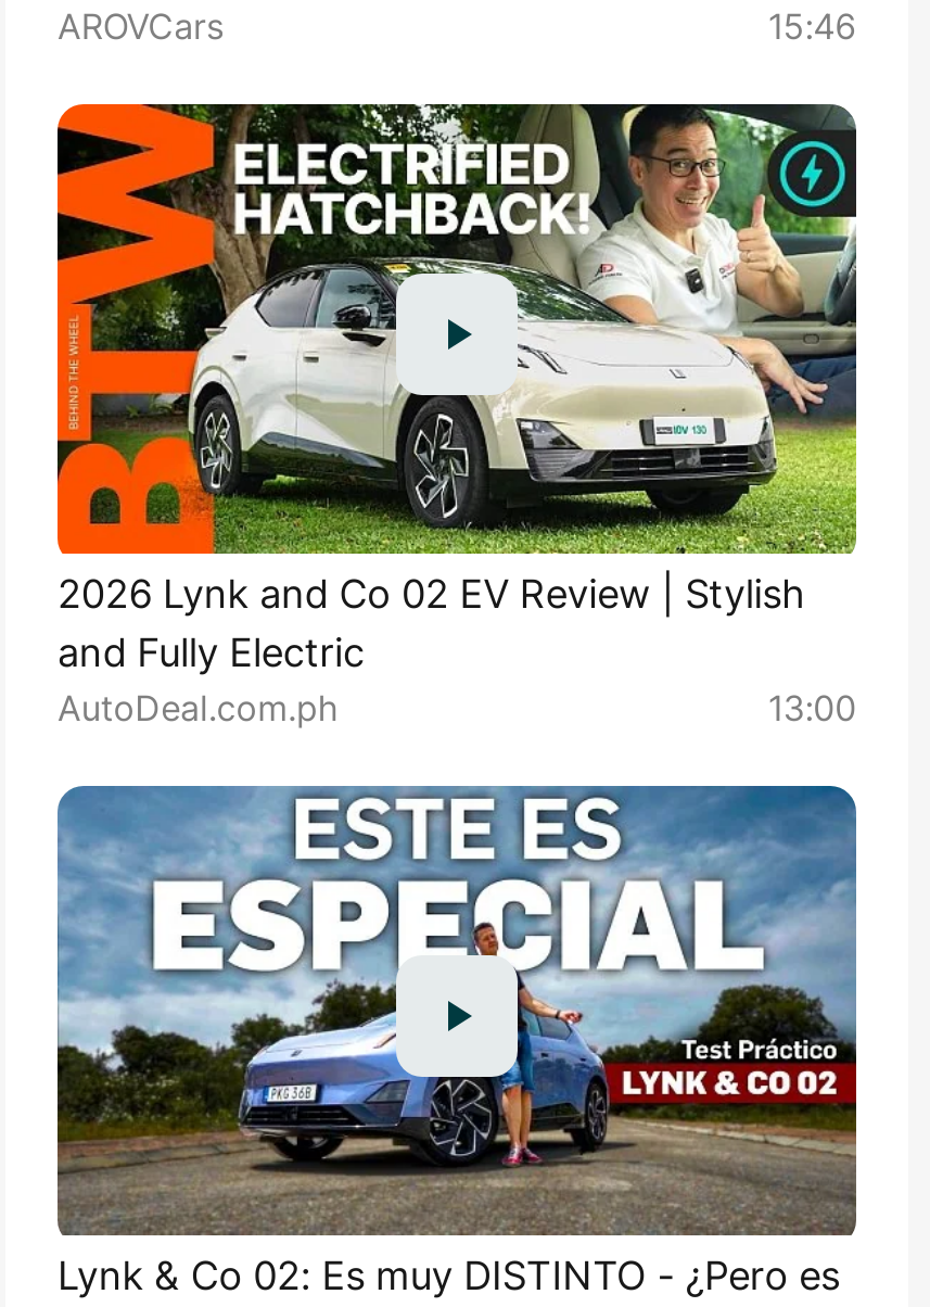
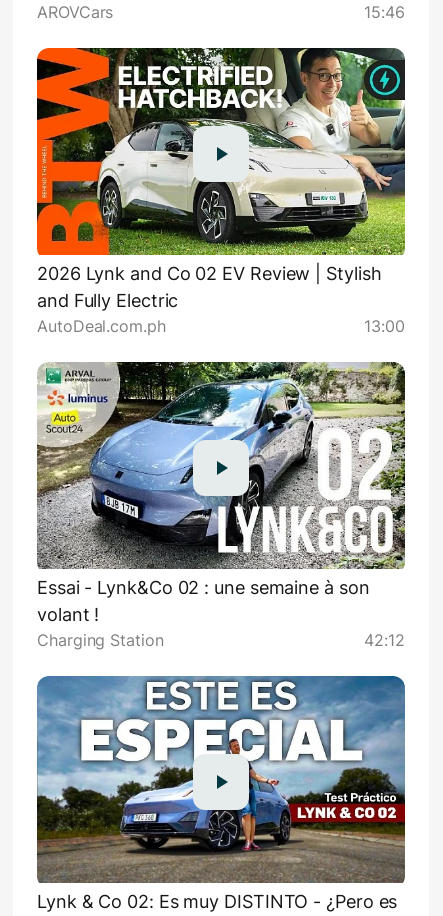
none -> [36,362,406,650] [image] | Essai - Lynk&Co 02 : une semaine à son | volant ! | Charging Station | 42:12

